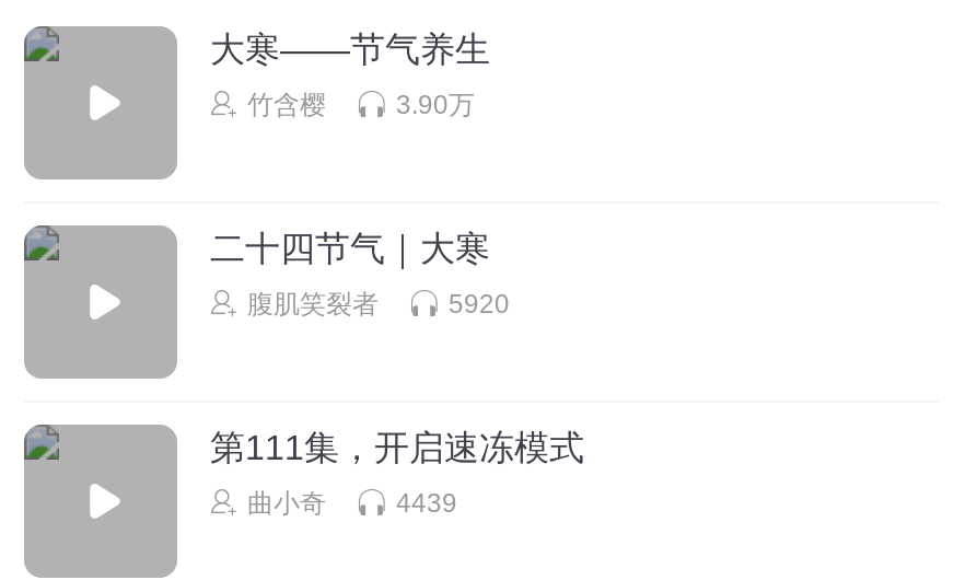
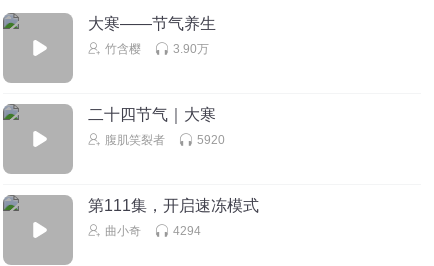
[396,487,457,518] 4439 -> [173,223,201,237] 4294

